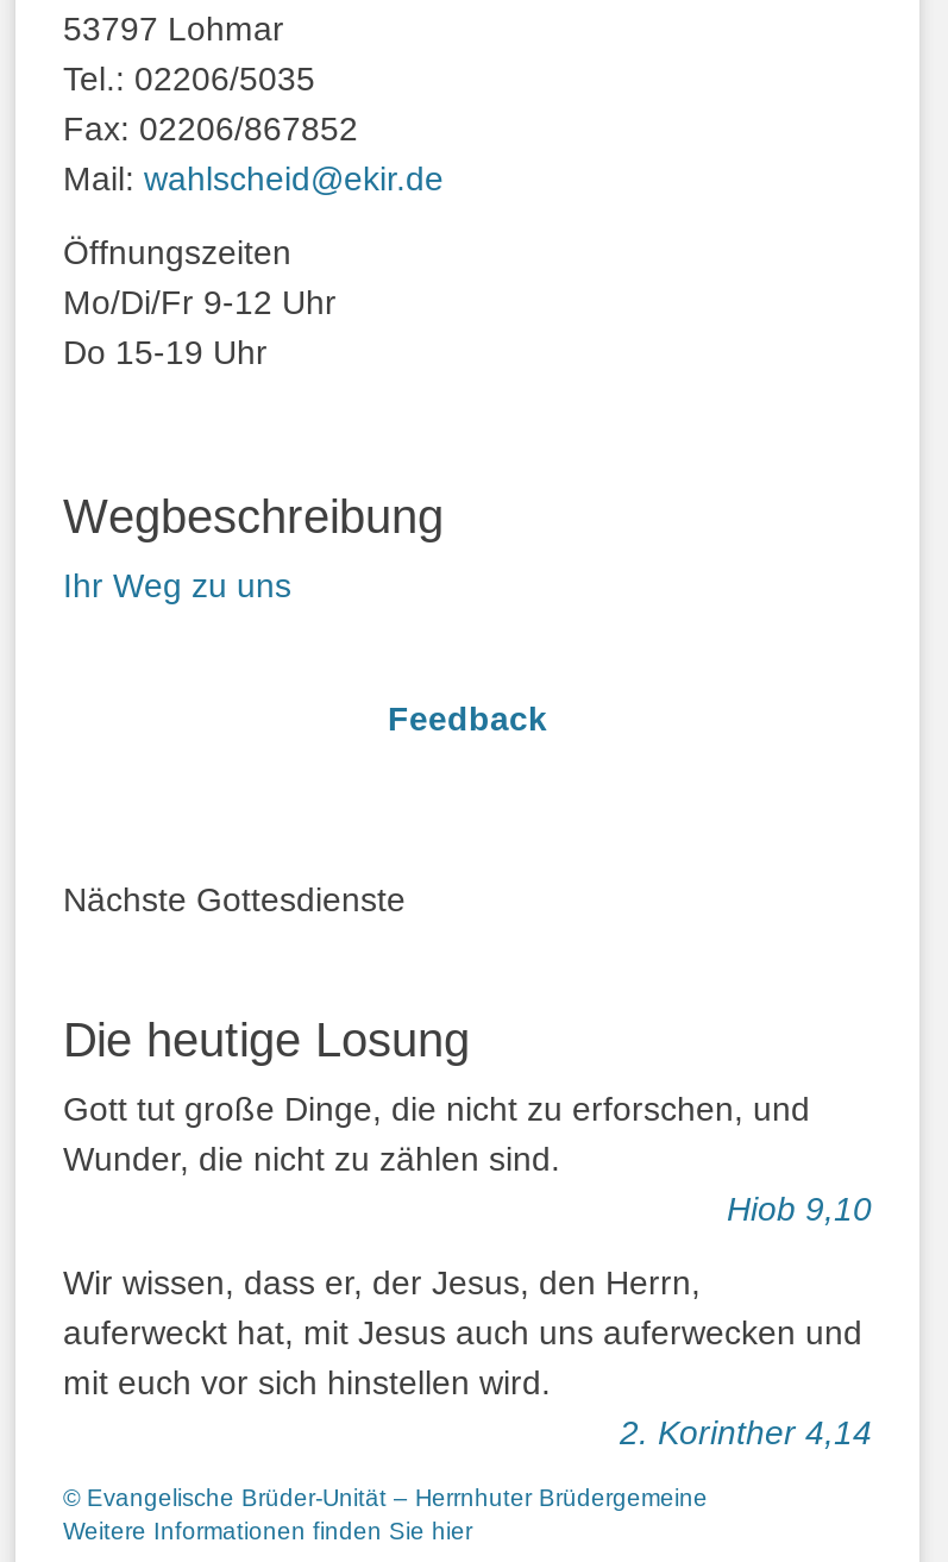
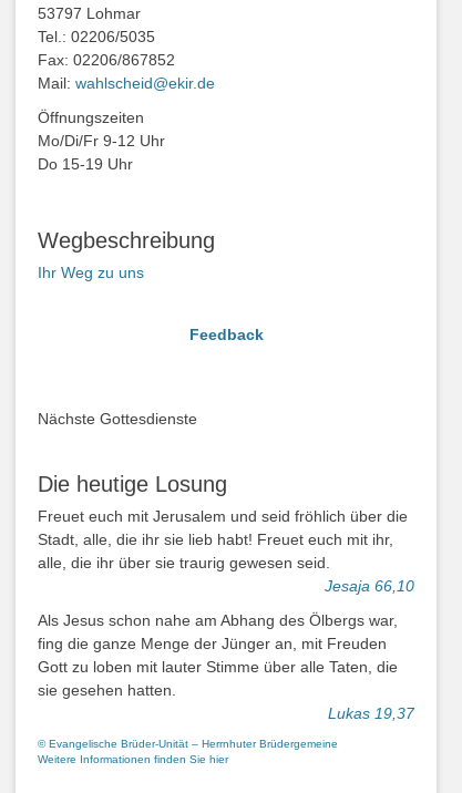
[63,1090,872,1228] Gott tut große Dinge, die nicht zu erforschen, und | Wunder, die nicht zu zählen sind. | Hiob 9,10 -> [38,507,414,595] Freuet euch mit Jerusalem und seid fröhlich über die | Stadt, alle, die ihr sie lieb habt! Freuet euch mit ihr, | alle, die ihr über sie traurig gewesen seid. | Jesaja 66,10
[63,1264,872,1452] Wir wissen, dass er, der Jesus, den Herrn, | auferweckt hat, mit Jesus auch uns auferwecken und | mit euch vor sich hinstellen wird. | 2. Korinther 4,14 -> [38,611,414,722] Als Jesus schon nahe am Abhang des Ölbergs war, | fing die ganze Menge der Jünger an, mit Freuden | Gott zu loben mit lauter Stimme über alle Taten, die | sie gesehen hatten. | Lukas 19,37

